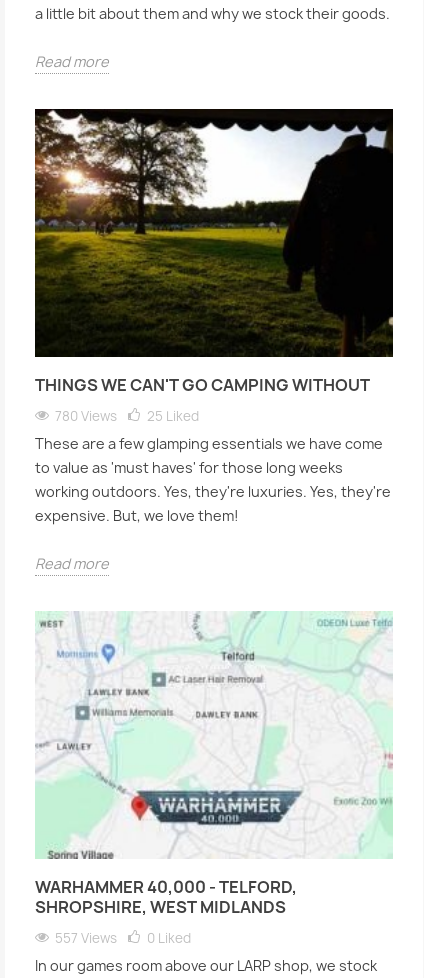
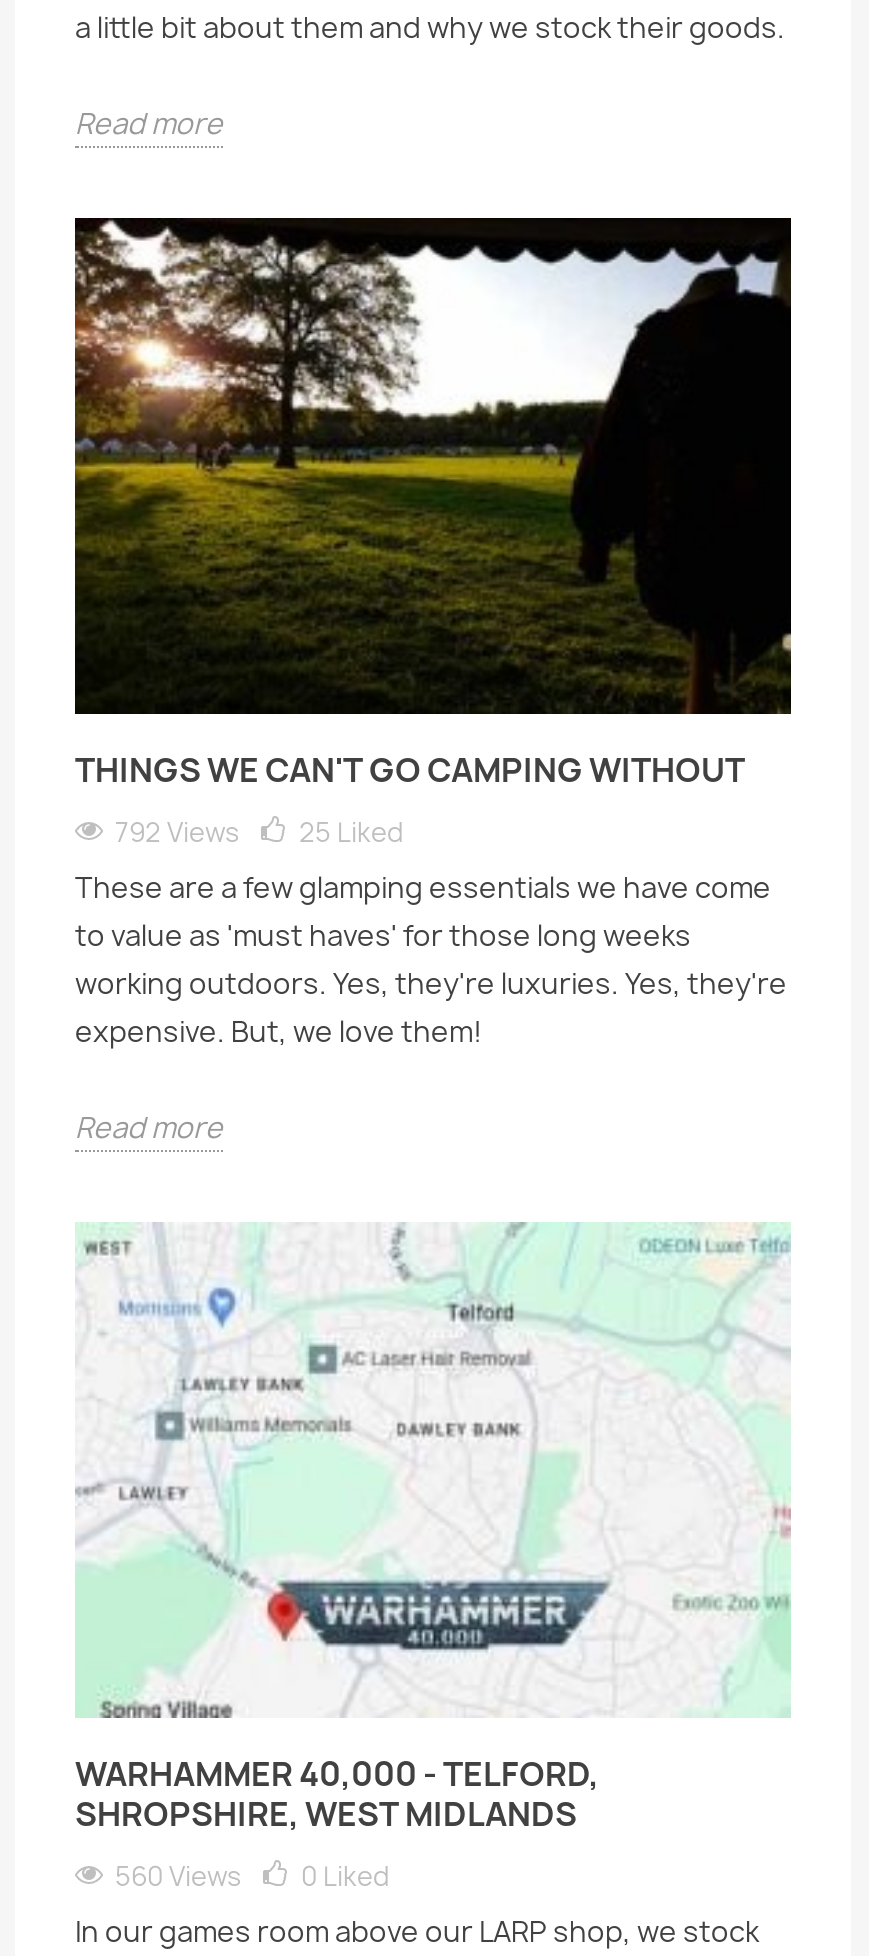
[55,407,199,425] 780 Views 25 Liked -> [115,815,403,851] 792 Views 25 Liked
[55,929,191,947] 557 Views 0 Liked -> [115,1858,389,1894] 560 Views 0 Liked

